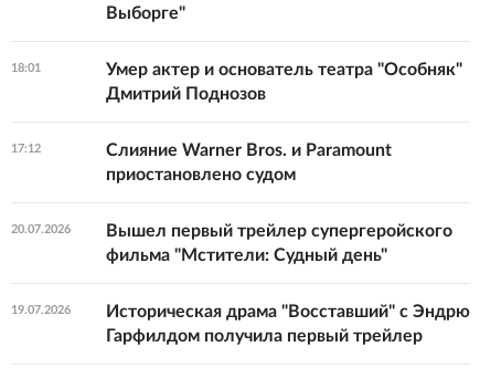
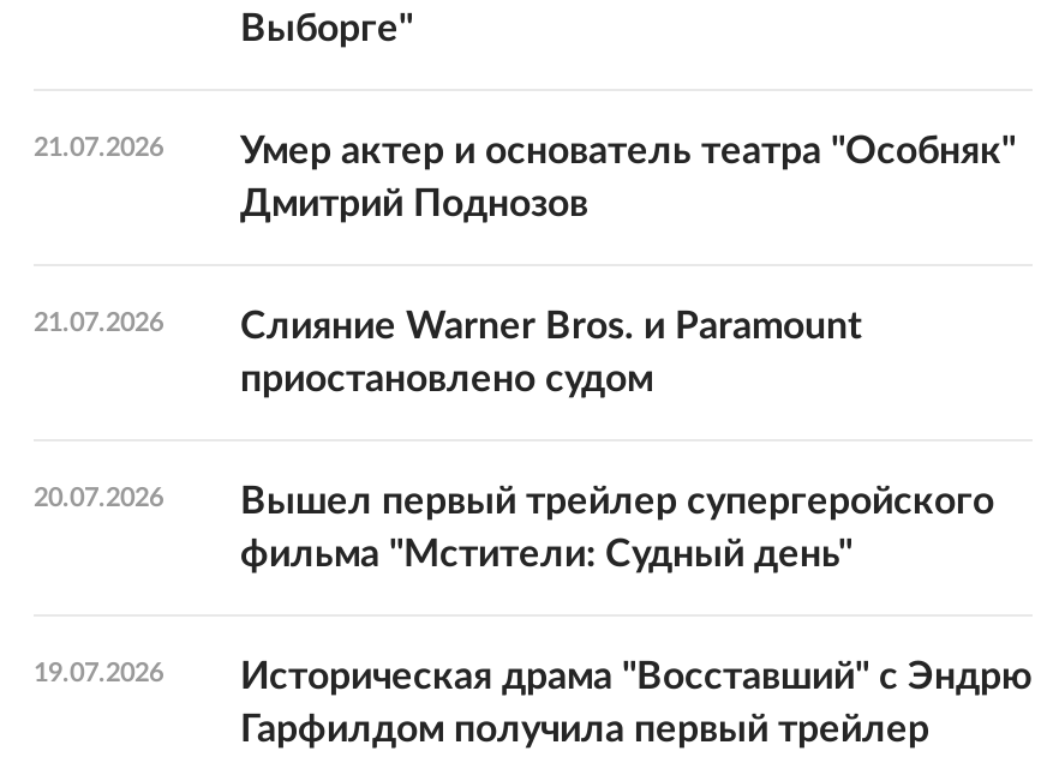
[11,62,41,75] 18:01 -> [34,136,163,162] 21.07.2026
[11,143,41,155] 17:12 -> [34,311,163,337] 21.07.2026

